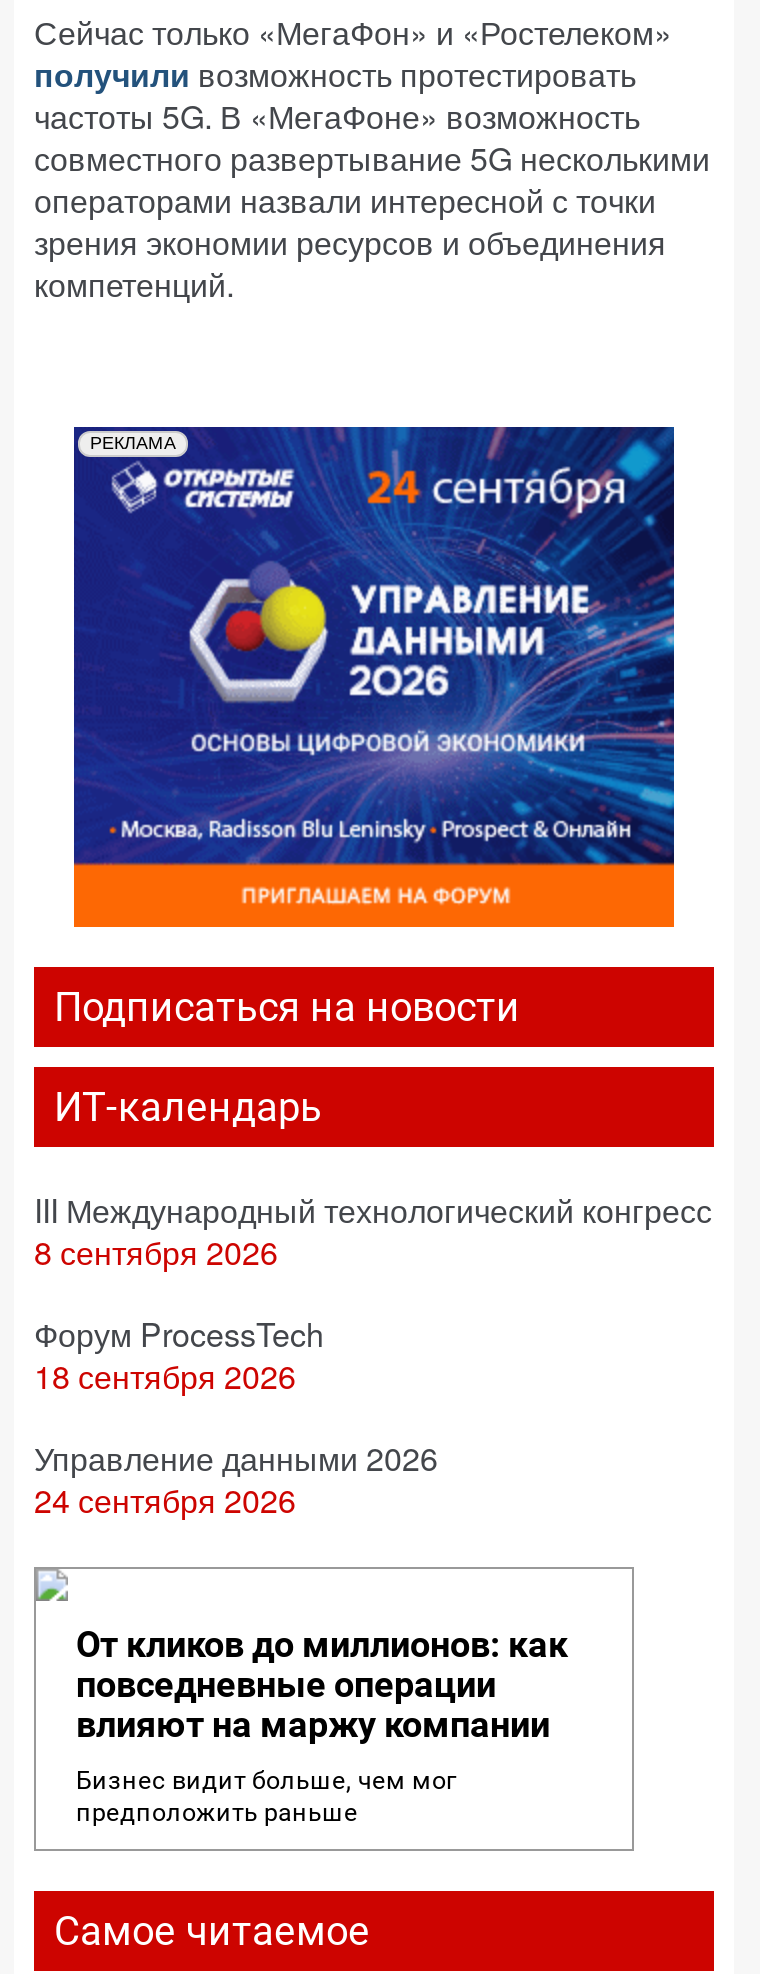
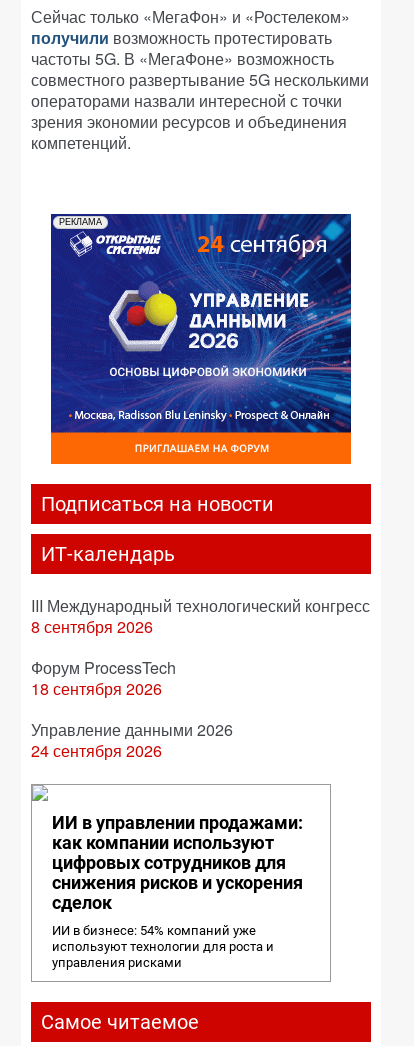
[76,1623,568,1745] От кликов до миллионов: как | повседневные операции | влияют на маржу компании -> [52,812,303,913] ИИ в управлении продажами: | как компании используют | цифровых сотрудников для | снижения рисков и ускорения | сделок
[76,1765,456,1827] Бизнес видит больше, чем мог | предположить раньше -> [52,923,274,970] ИИ в бизнесе: 54% компаний уже | используют технологии для роста и | управления рисками

